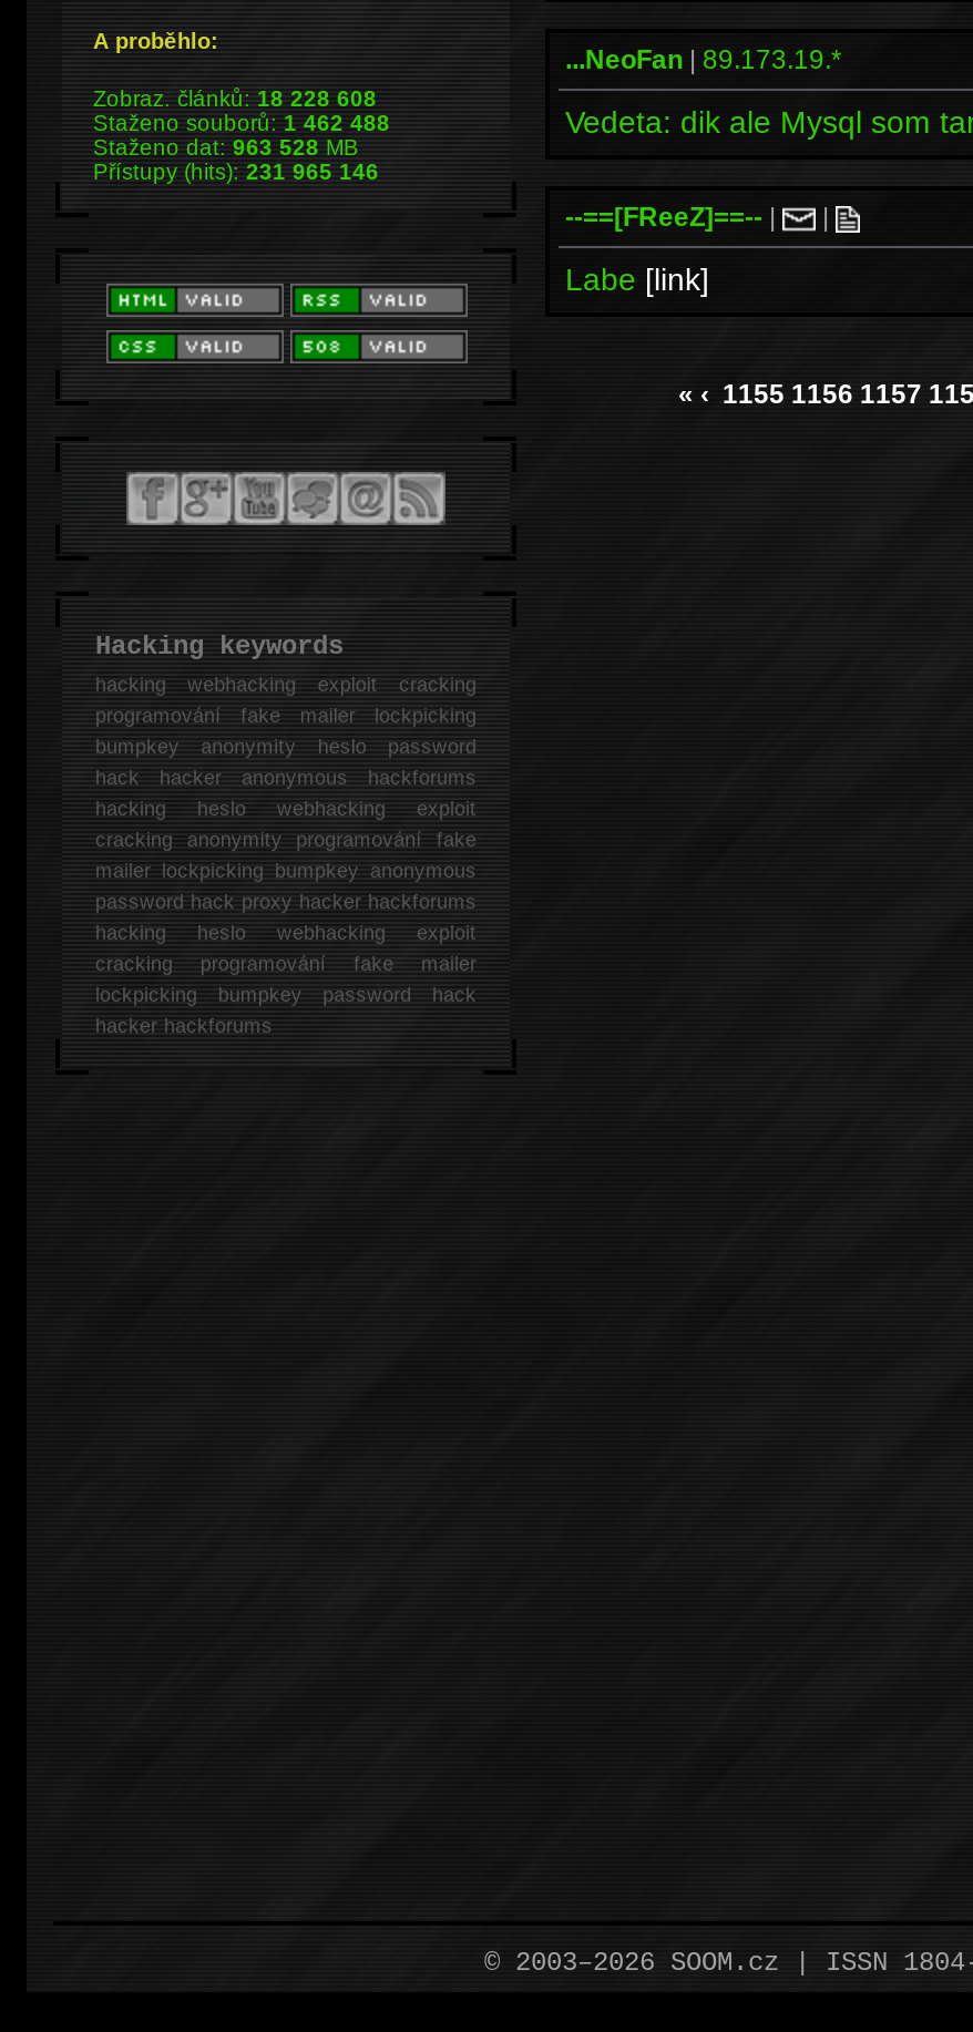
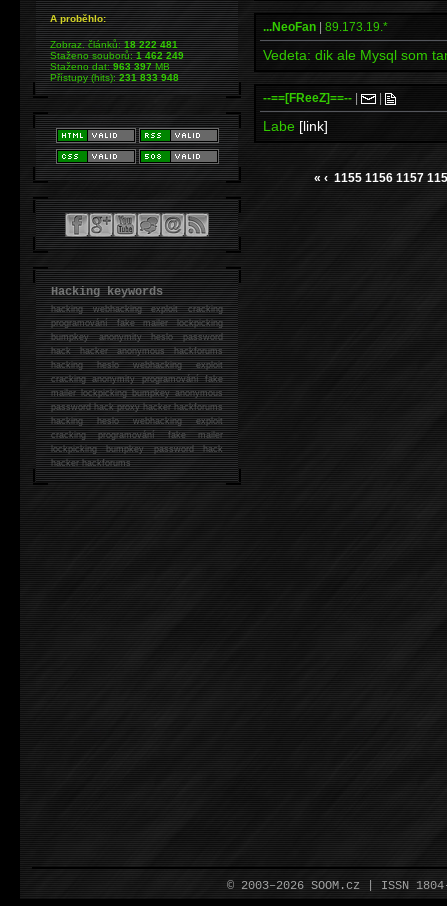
[93,86,377,110] Zobraz. článků: 18 228 608 -> [50,39,178,50] Zobraz. článků: 18 222 481
[93,110,390,135] Staženo souborů: 1 462 488 -> [50,50,184,61] Staženo souborů: 1 462 249
[93,135,359,159] Staženo dat: 963 528 MB -> [50,61,170,72] Staženo dat: 963 397 MB
[93,159,379,183] Přístupy (hits): 231 965 146 -> [50,72,179,83] Přístupy (hits): 231 833 948

